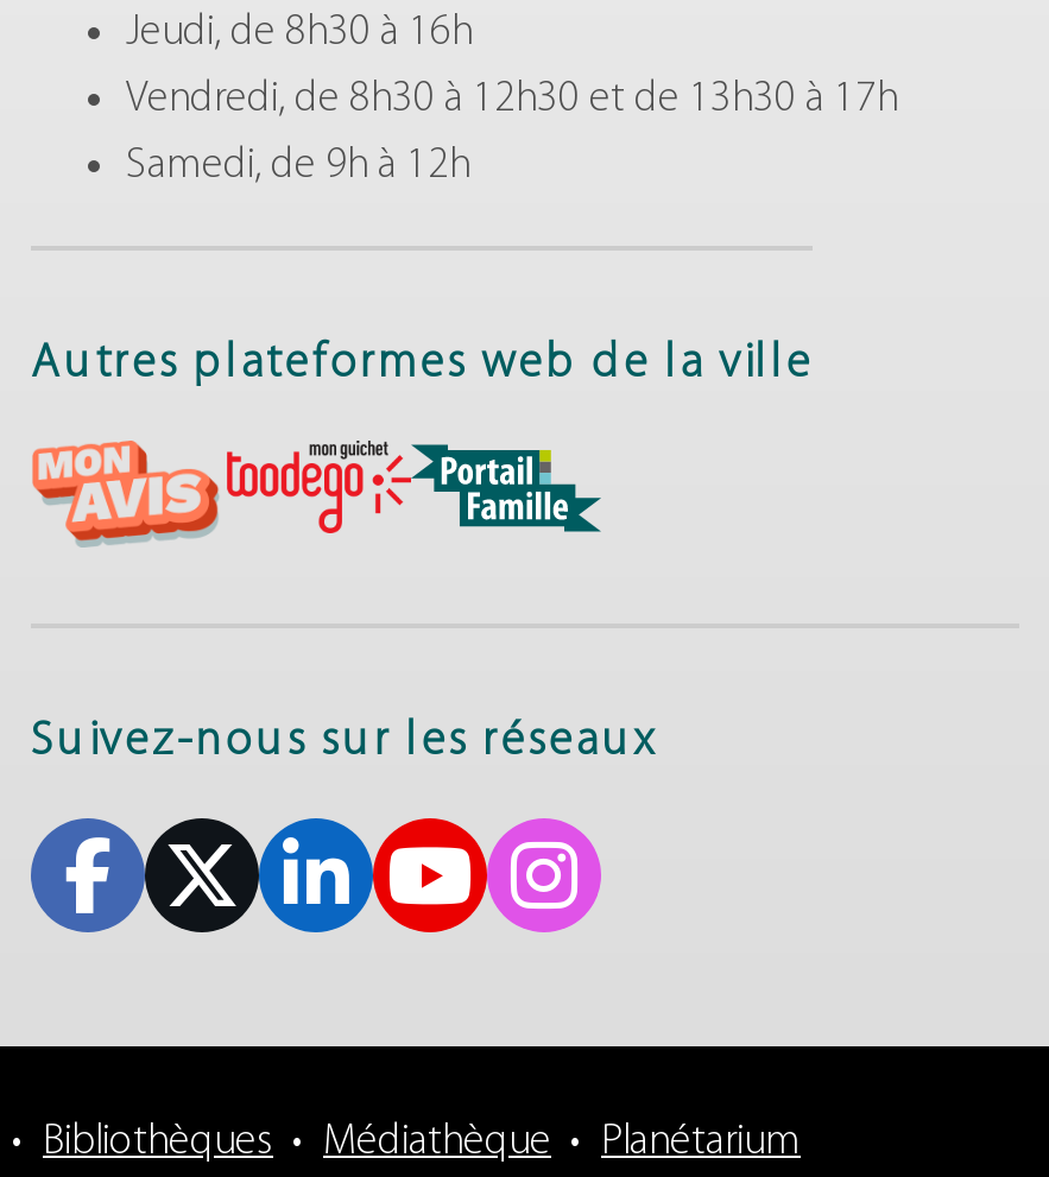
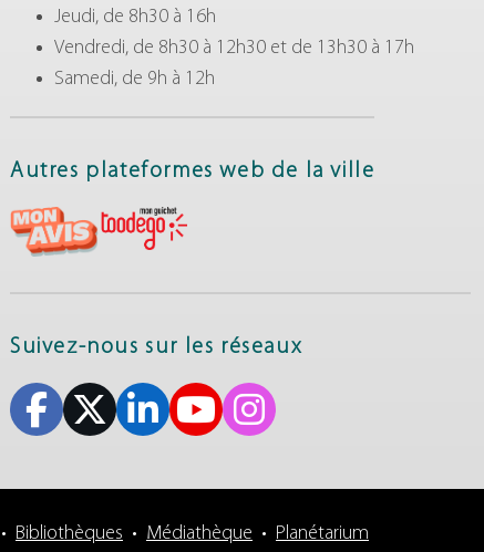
[411,443,601,533] [image] -> none

